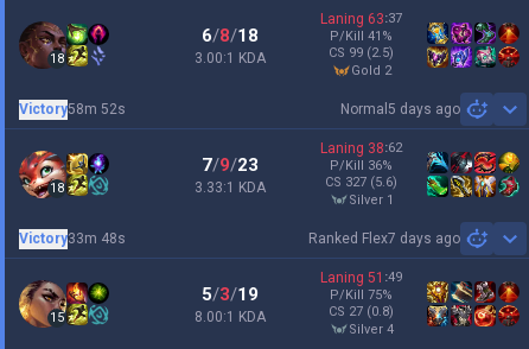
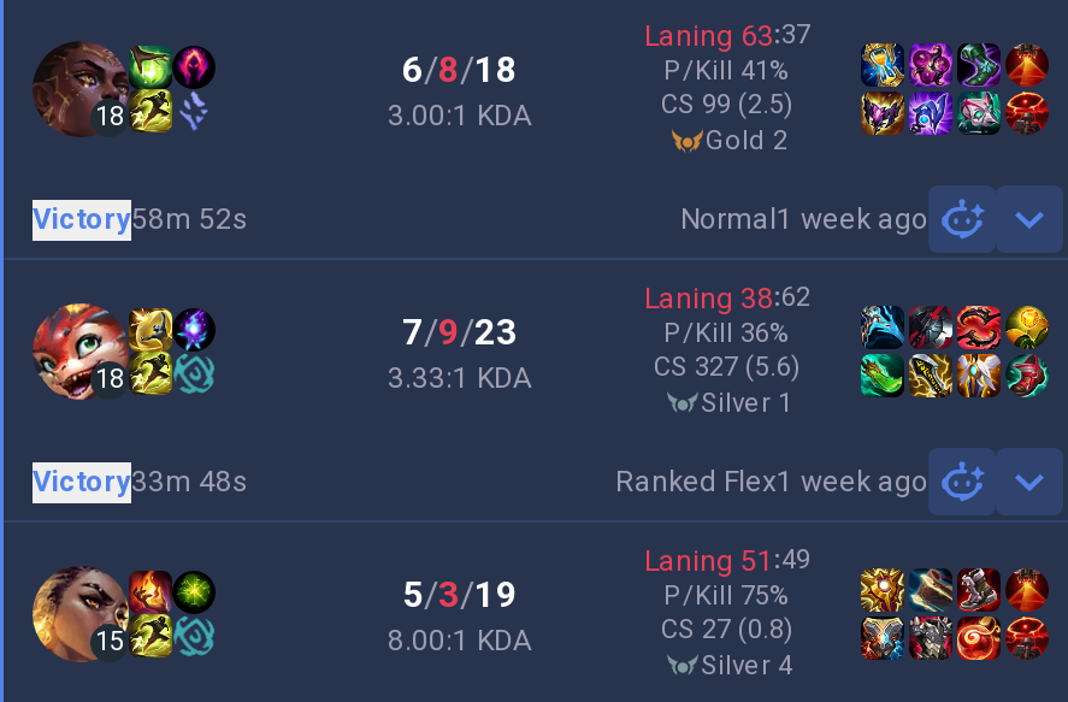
[340,100,460,118] Normal 5 days ago -> [680,201,928,236] Normal 1 week ago
[308,230,460,247] Ranked Flex7 days ago -> [615,464,928,499] Ranked Flex1 week ago

